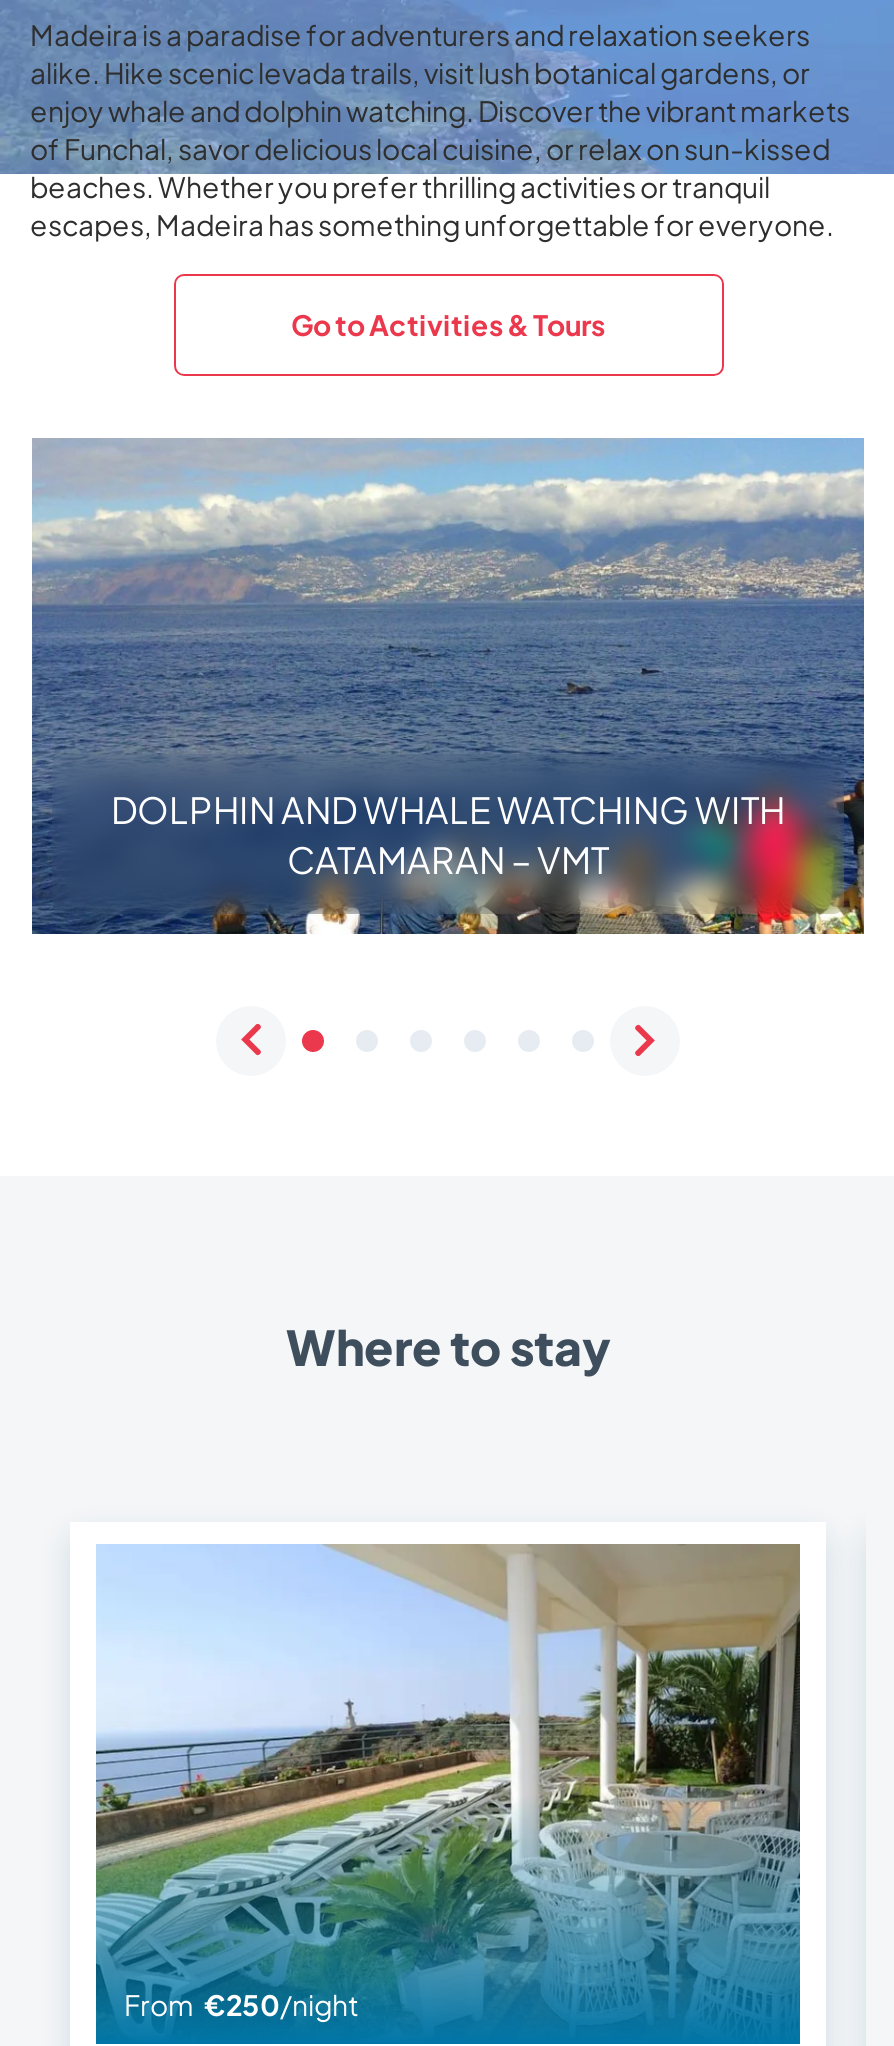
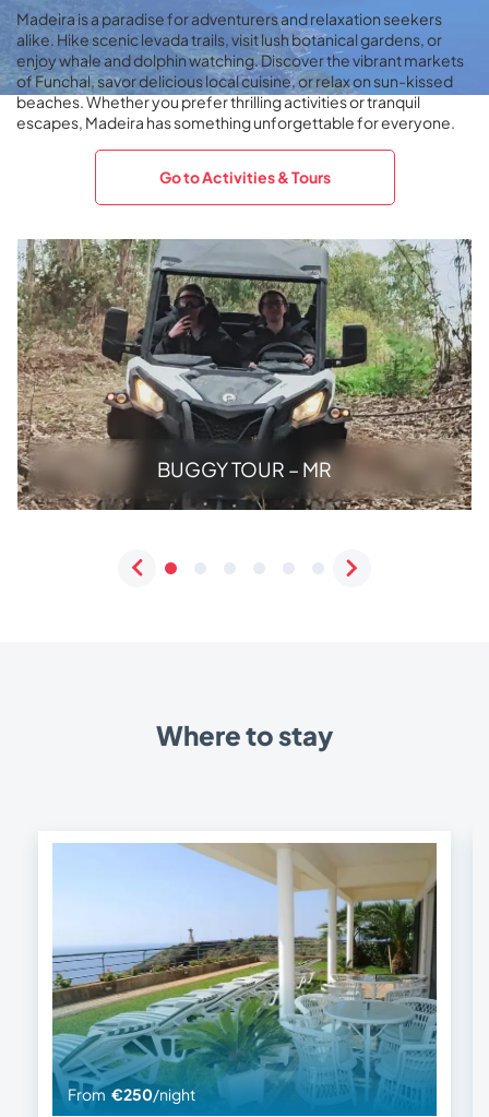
[30,438,866,936] [image] | DOLPHIN AND WHALE WATCHING WITH | CATAMARAN – VMT -> [16,238,473,511] [image] | BUGGY TOUR – MR

